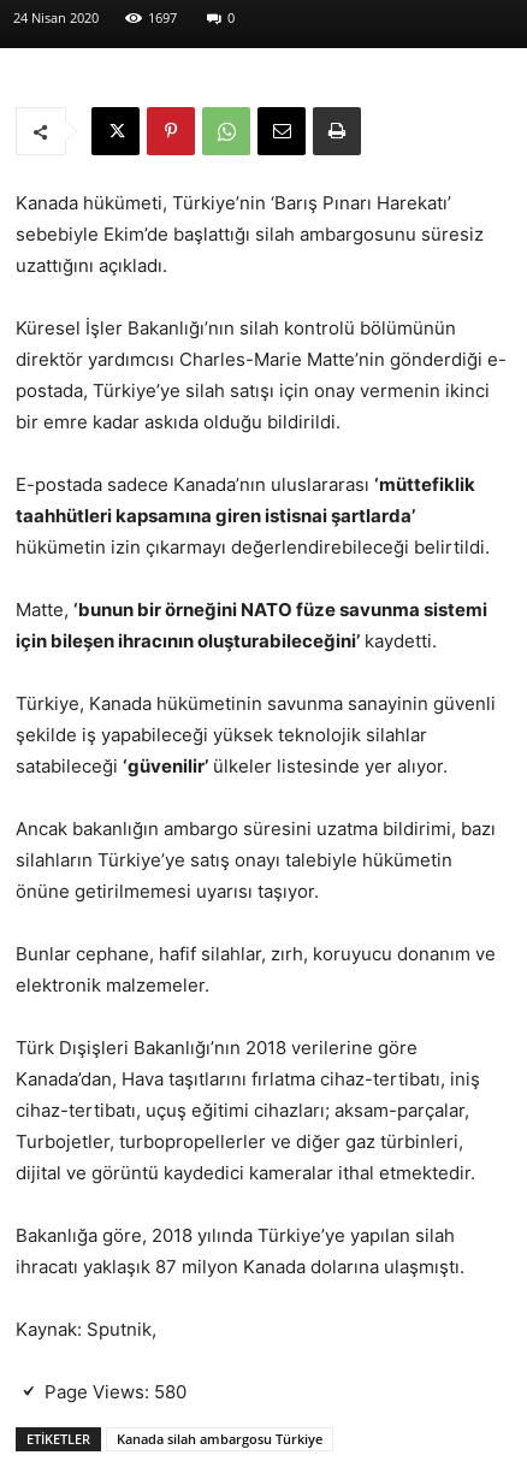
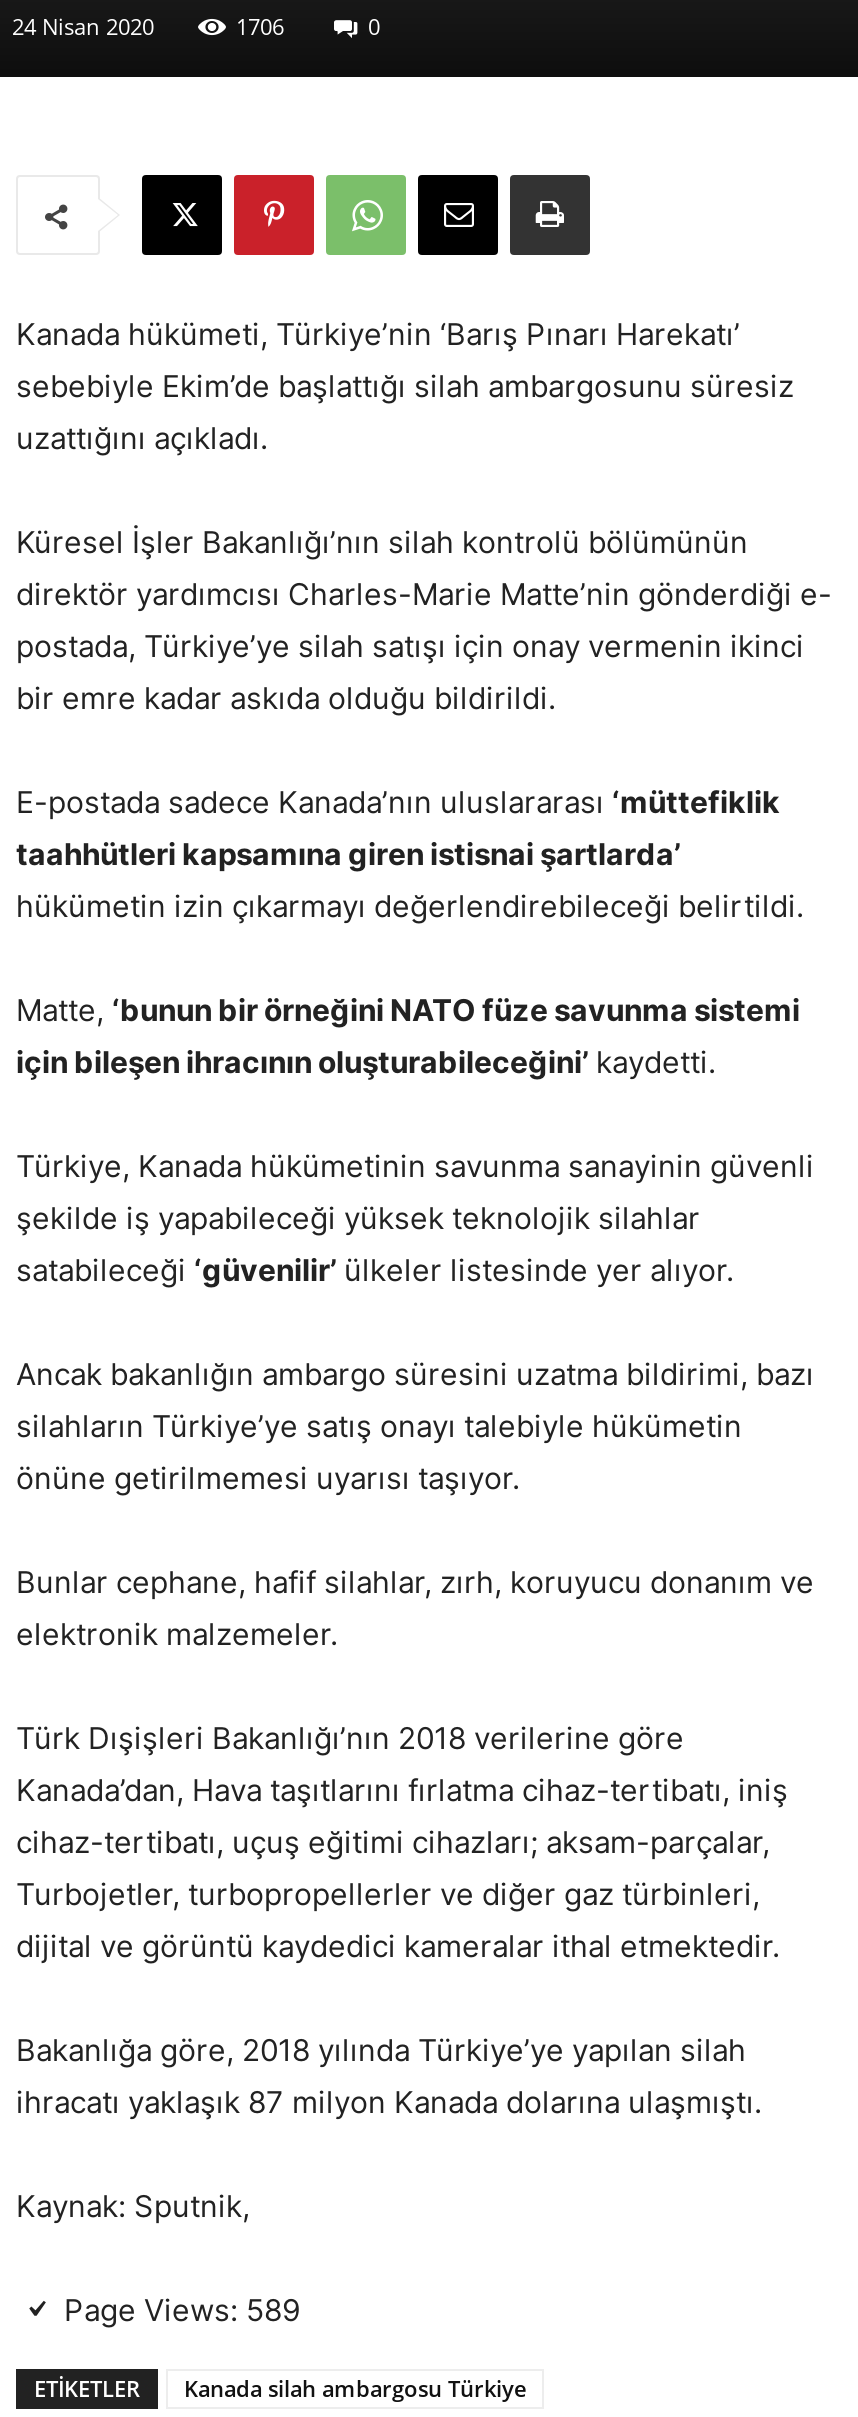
[148,8,177,26] 1697 -> [236,11,284,41] 1706
[45,1380,186,1403] Page Views: 580 -> [64,2291,300,2329] Page Views: 589

